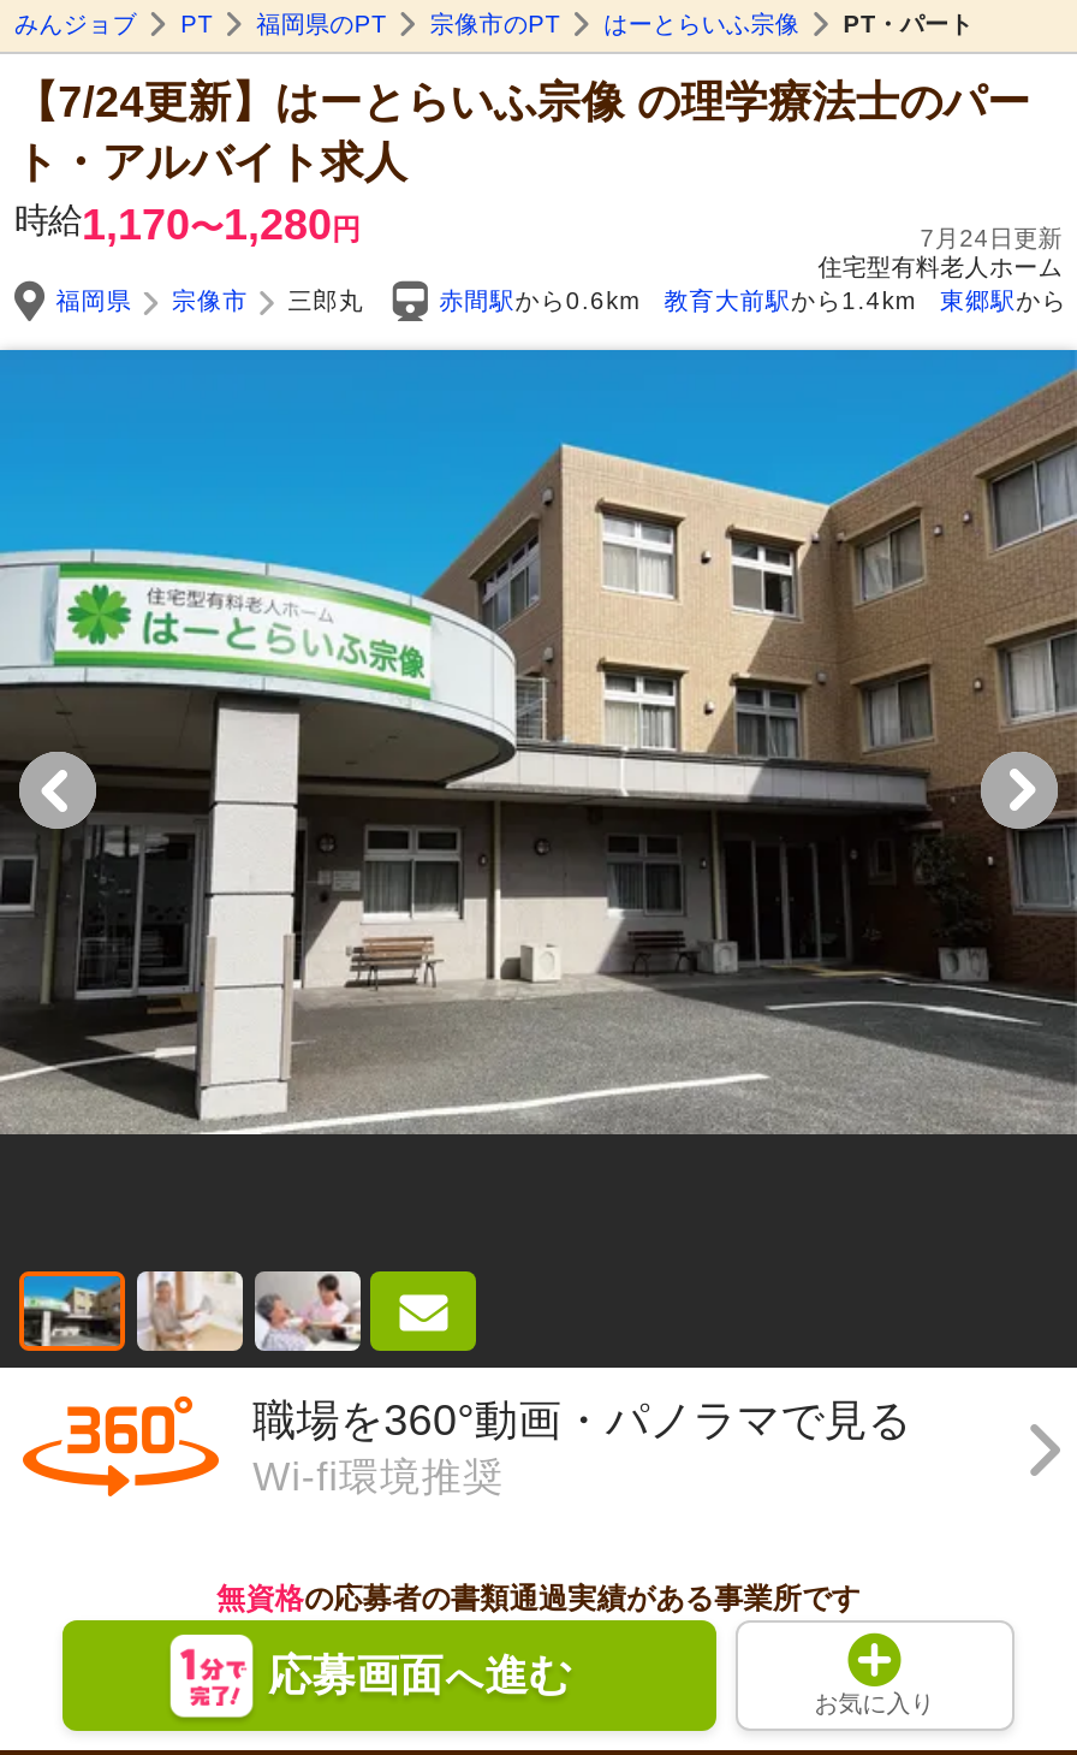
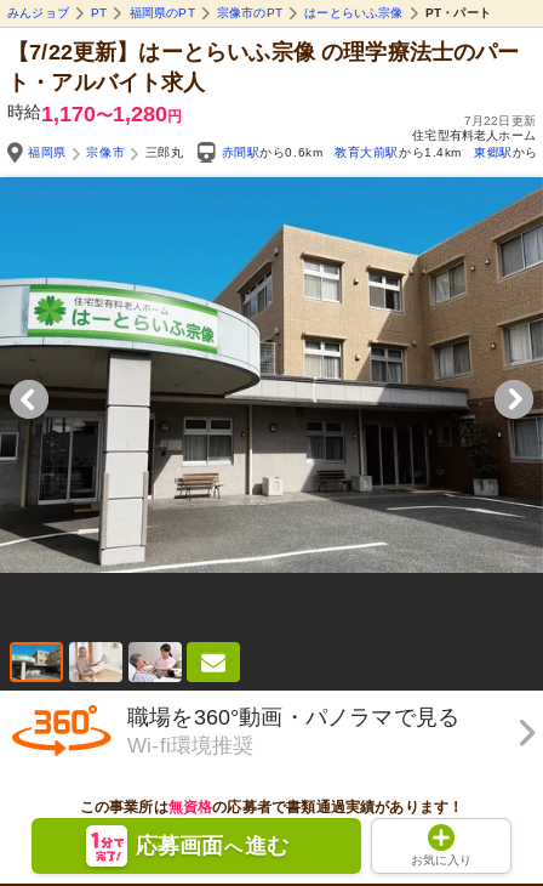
[14,78,1031,126] 【7/24更新】はーとらいふ宗像の理学療法士のパー -> [7,40,520,64] 【7/22更新】はーとらいふ宗像の理学療法士のパー
[920,225,1063,251] 7月24日更新 -> [464,114,536,127] 7月22日更新
[216,1582,861,1616] 無資格の応募者の書類通過実績がある事業所です -> [80,799,463,816] この事業所は無資格の応募者で書類通過実績があります！

